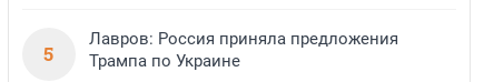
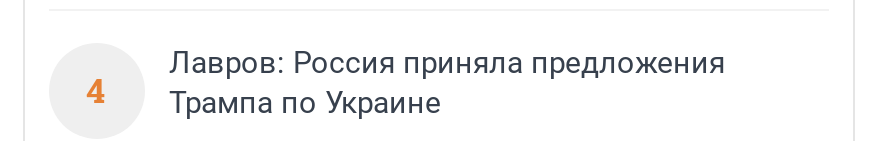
[43,41,240,71] 5 Трампа по Украине -> [86,67,441,121] 4 Трампа по Украине

